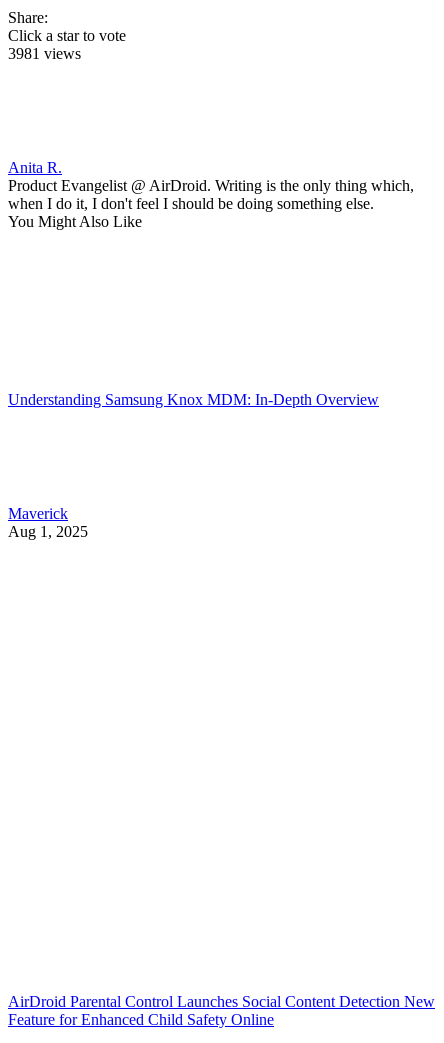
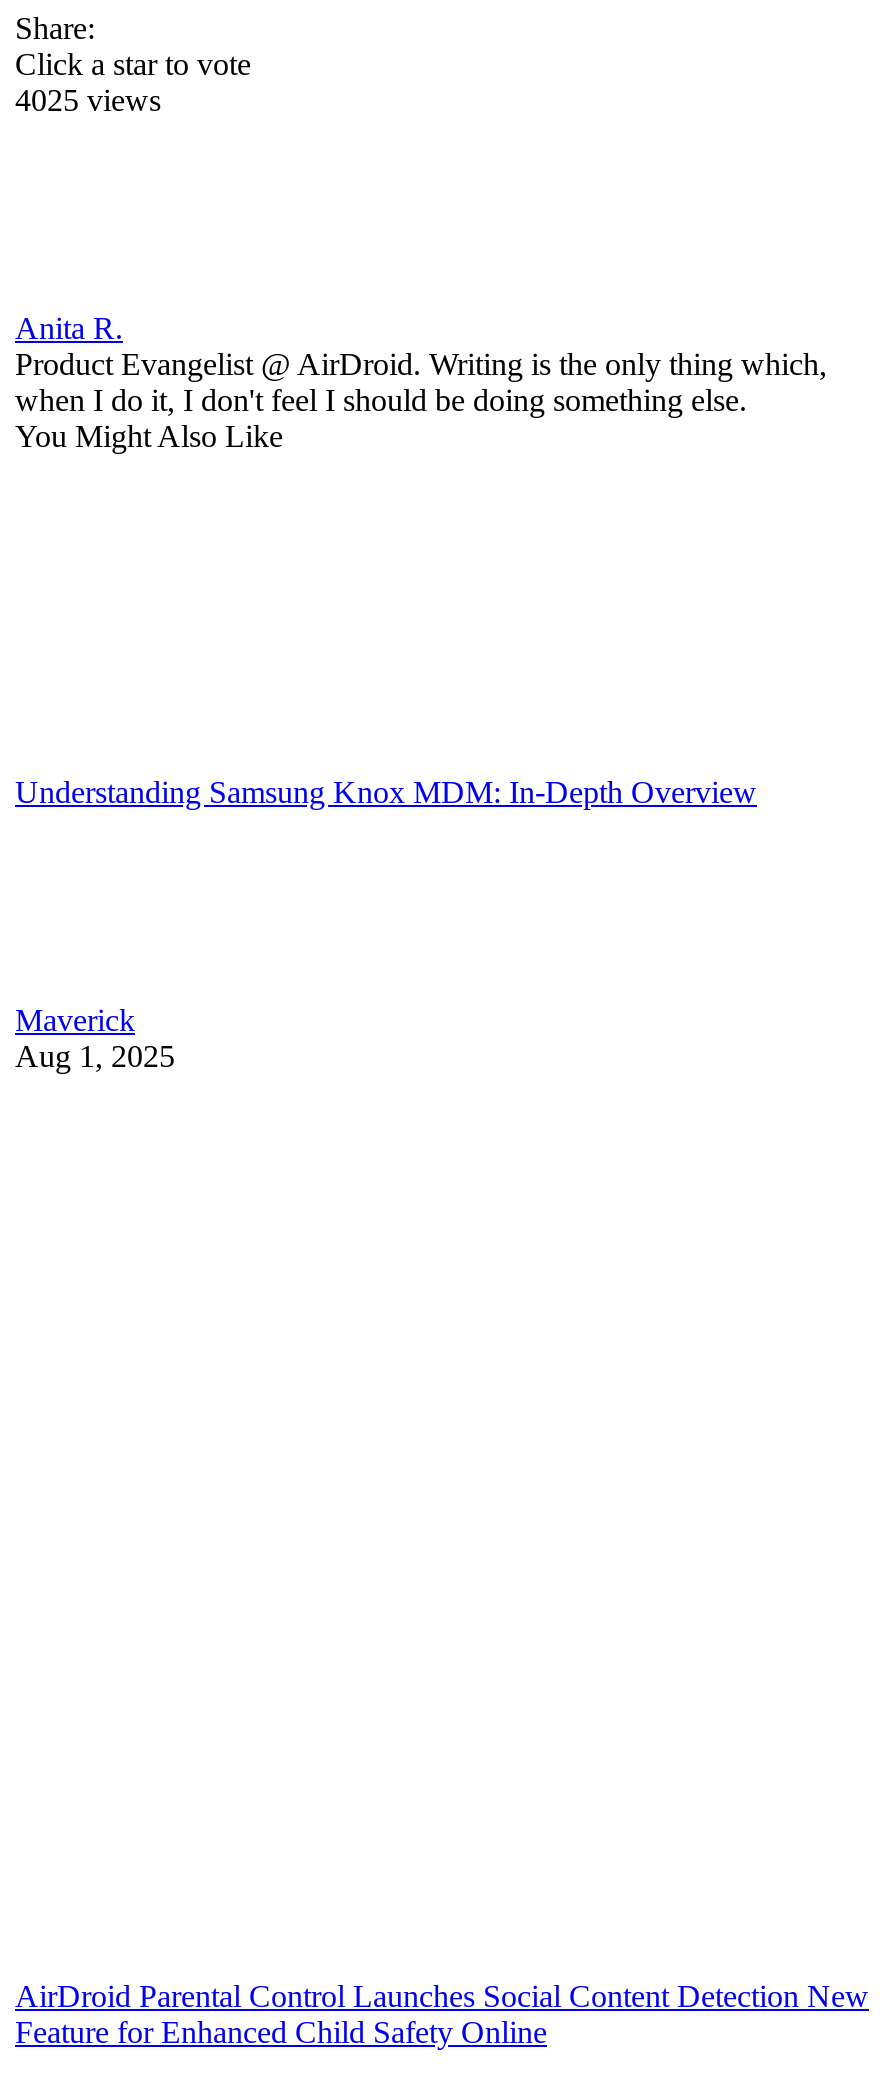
[8,45,81,62] 3981 views -> [15,83,161,117] 4025 views

